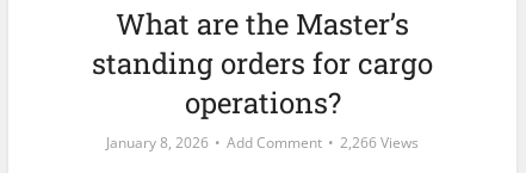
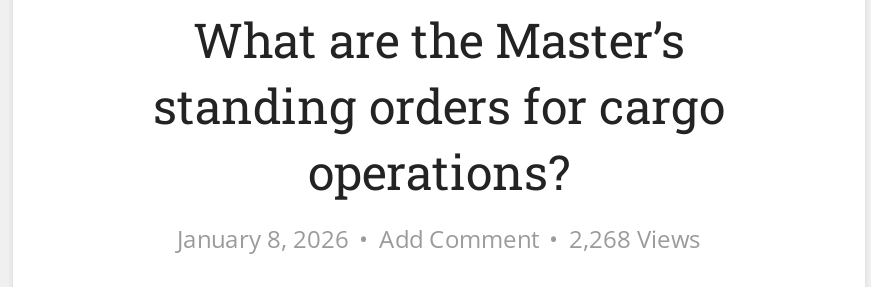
[106,132,419,152] January 8, 2026 Add Comment 2,266 Views -> [177,222,701,256] January 8, 2026 Add Comment 2,268 Views

